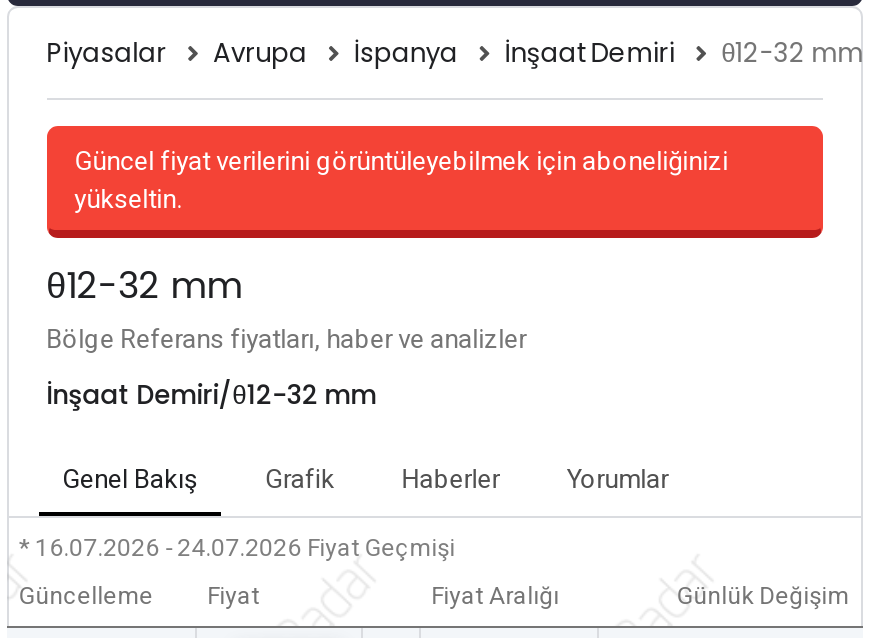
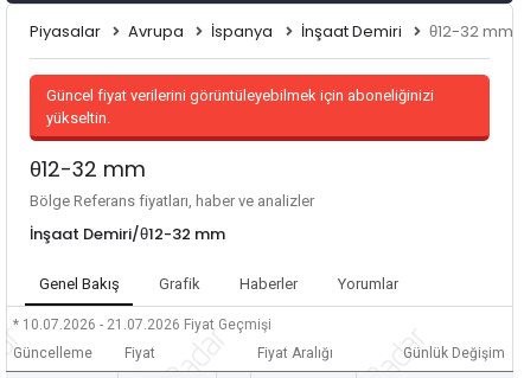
[19,534,455,562] * 16.07.2026 - 24.07.2026 Fiyat Geçmişi -> [13,316,272,333] * 10.07.2026 - 21.07.2026 Fiyat Geçmişi

